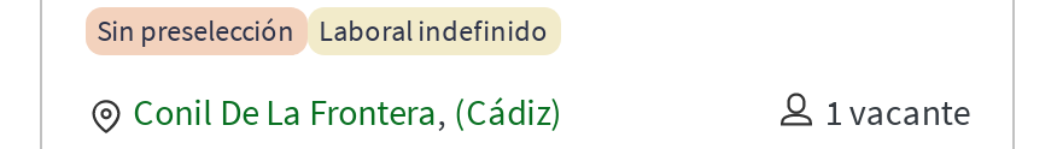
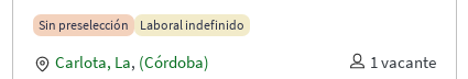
[133,88,563,134] Conil De La Frontera, (Cádiz) -> [55,51,209,72] Carlota, La, (Córdoba)

